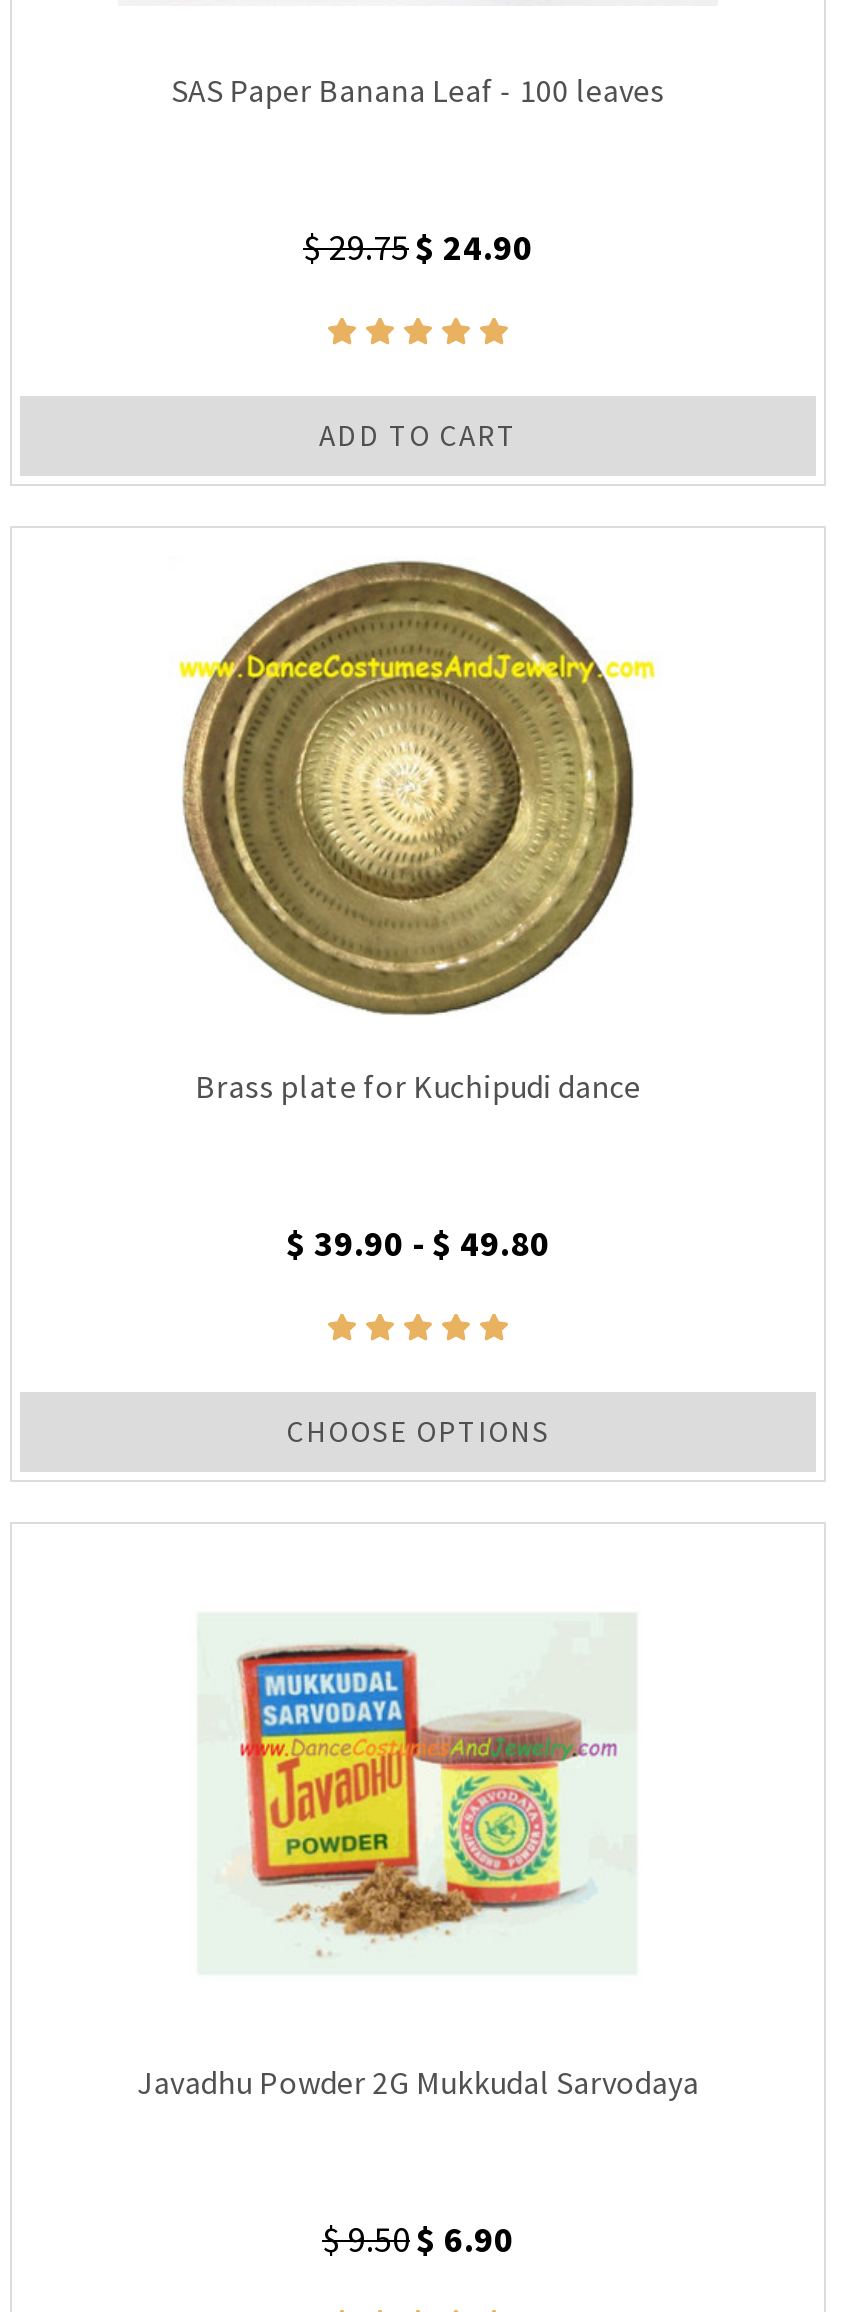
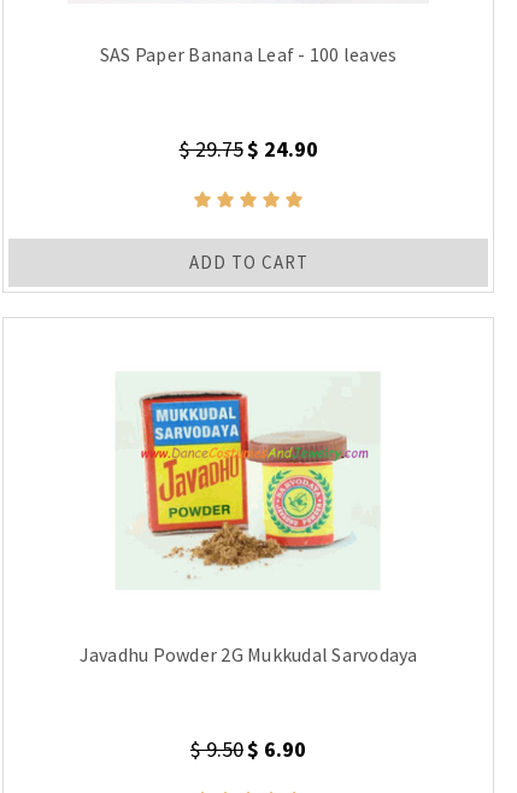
[178,560,656,1267] [image] | Brass plate for Kuchipudi dance | $ 39.90 - $ 49.80 -> none
[286,1413,550,1451] CHOOSE OPTIONS -> none

